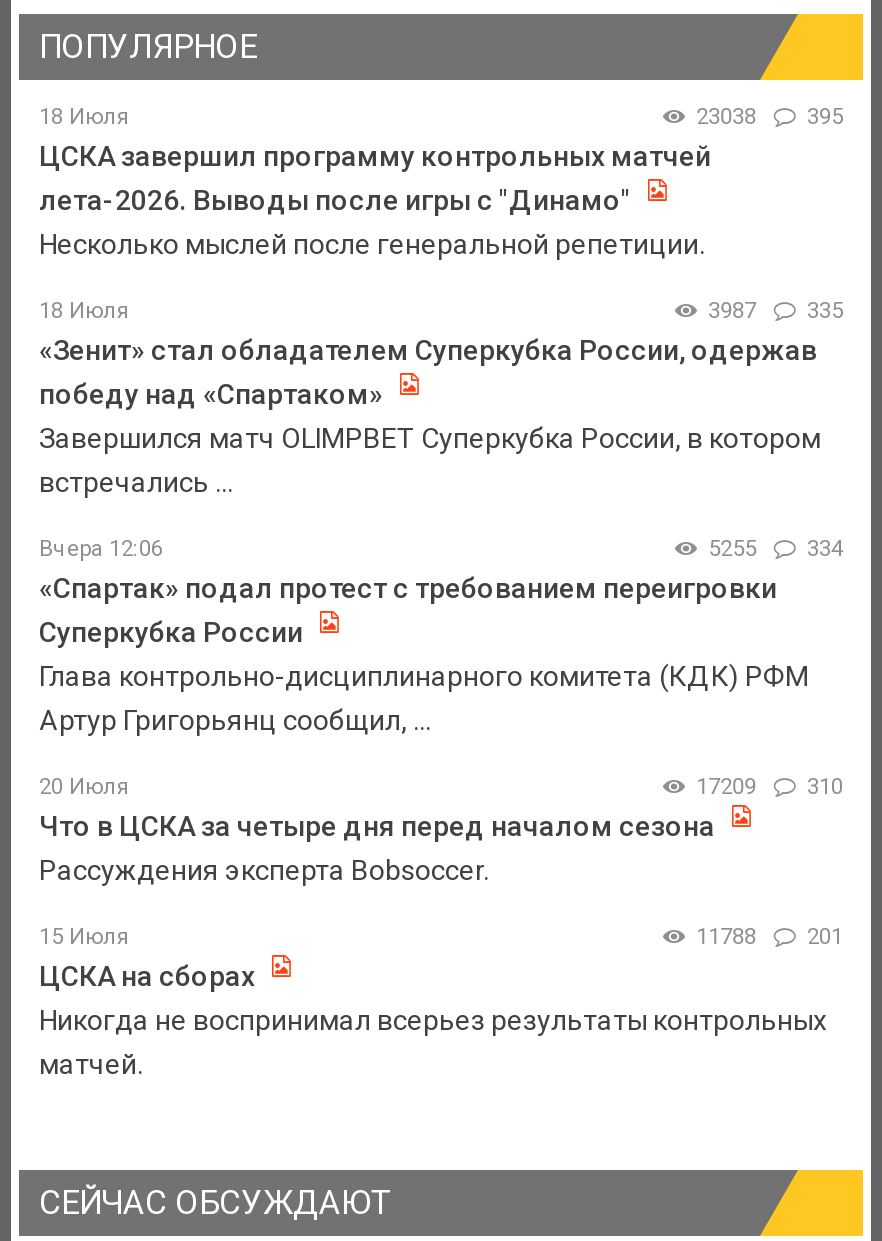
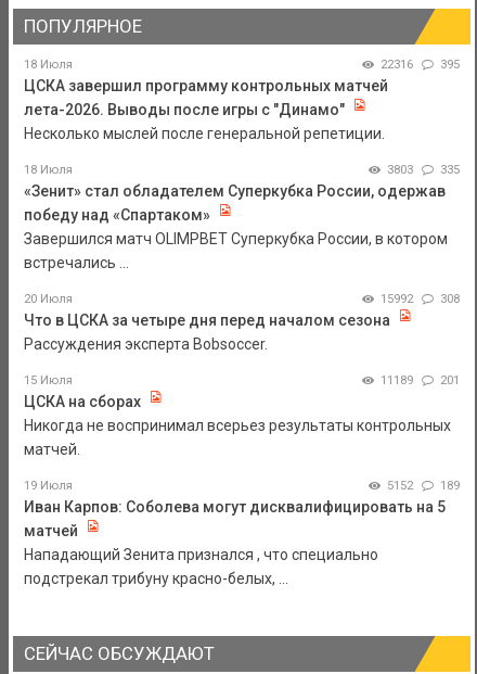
[696,104,843,130] 23038 395 -> [380,58,460,72] 22316 395
[708,298,843,324] 3987 335 -> [387,163,460,177] 3803 335
[39,536,843,736] Вчера 12:06 | 5255 | 334 | «Спартак» подал протест с требованием переигровки | Суперкубка России | Глава контрольно-дисциплинарного комитета (КДК) РФМ | Артур Григорьянц сообщил, ... -> none
moved [39,774,843,1080] -> [24,292,460,458]: 20 Июля | Что в ЦСКА за четыре дня перед началом сезона | Рассуждения эксперта Bobsoccer. | 15 Июля | 201 | ЦСКА на сборах | Никогда не воспринимал всерьез результаты контрольных | матчей.
[696,774,762,800] 17209 -> [380,292,416,306] 15992
[807,774,843,800] 310 -> [440,292,460,306] 308
[696,924,843,950] 11788 201 -> [380,373,460,387] 11189 201
none -> [24,479,460,587] 19 Июля | 5152 | 189 | Иван Карпов: Соболева могут дисквалифицировать на 5 | матчей | Нападающий Зенита признался , что специально | подстрекал трибуну красно-белых, ...

